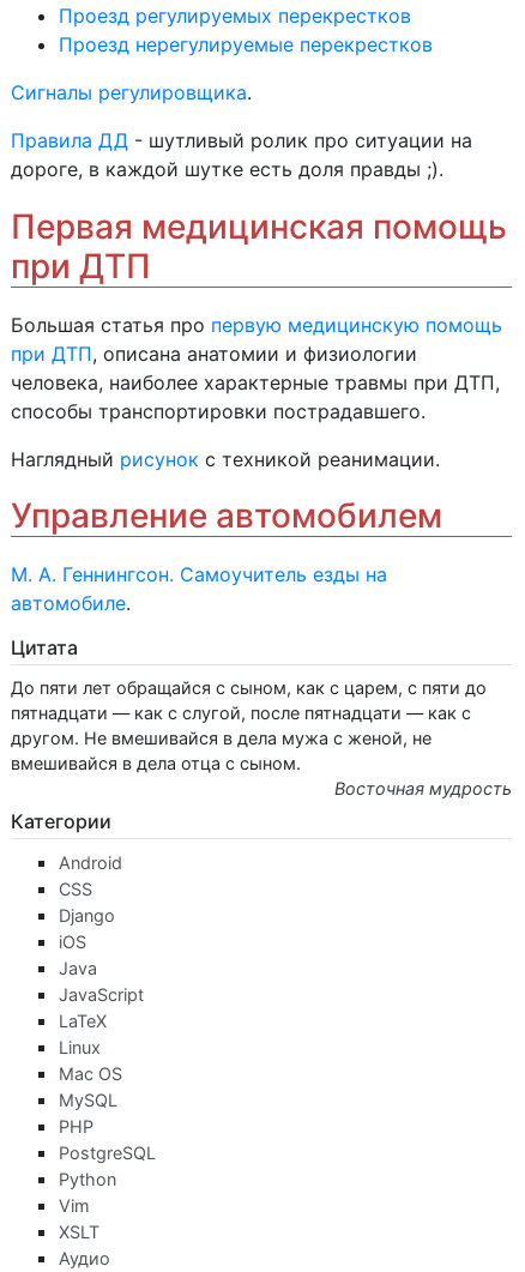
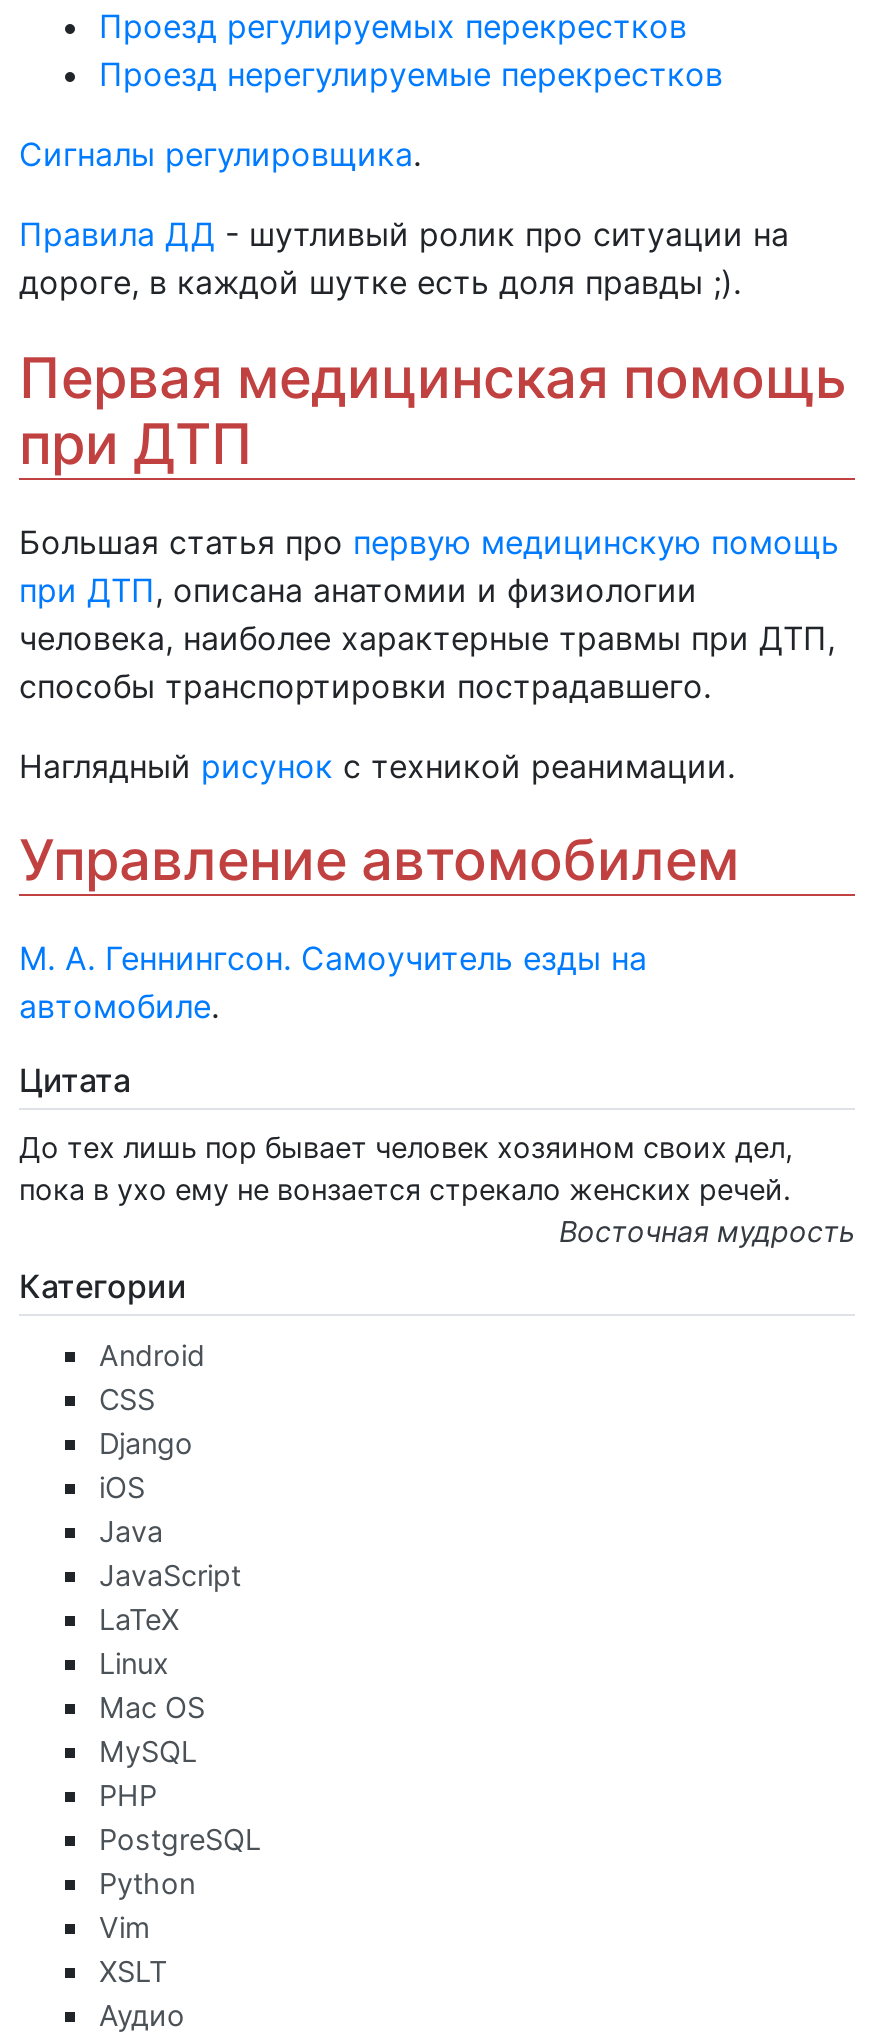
[11,677,487,773] До пяти лет обращайся с сыном, как с царем, с пяти до | пятнадцати — как с слугой, после пятнадцати — как с | другом. Не вмешивайся в дела мужа с женой, не | вмешивайся в дела отца с сыном. -> [19,1130,793,1206] До тех лишь пор бывает человек хозяином своих дел, | пока в ухо ему не вонзается стрекало женских речей.

